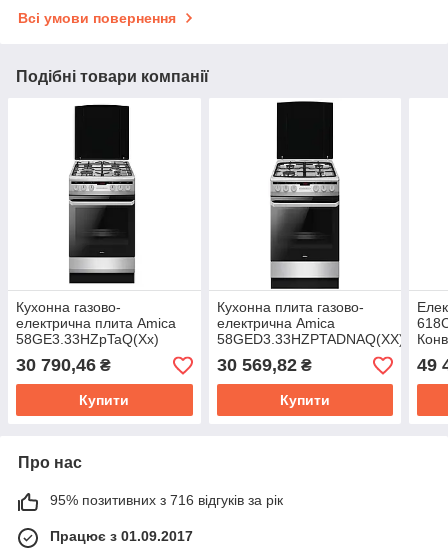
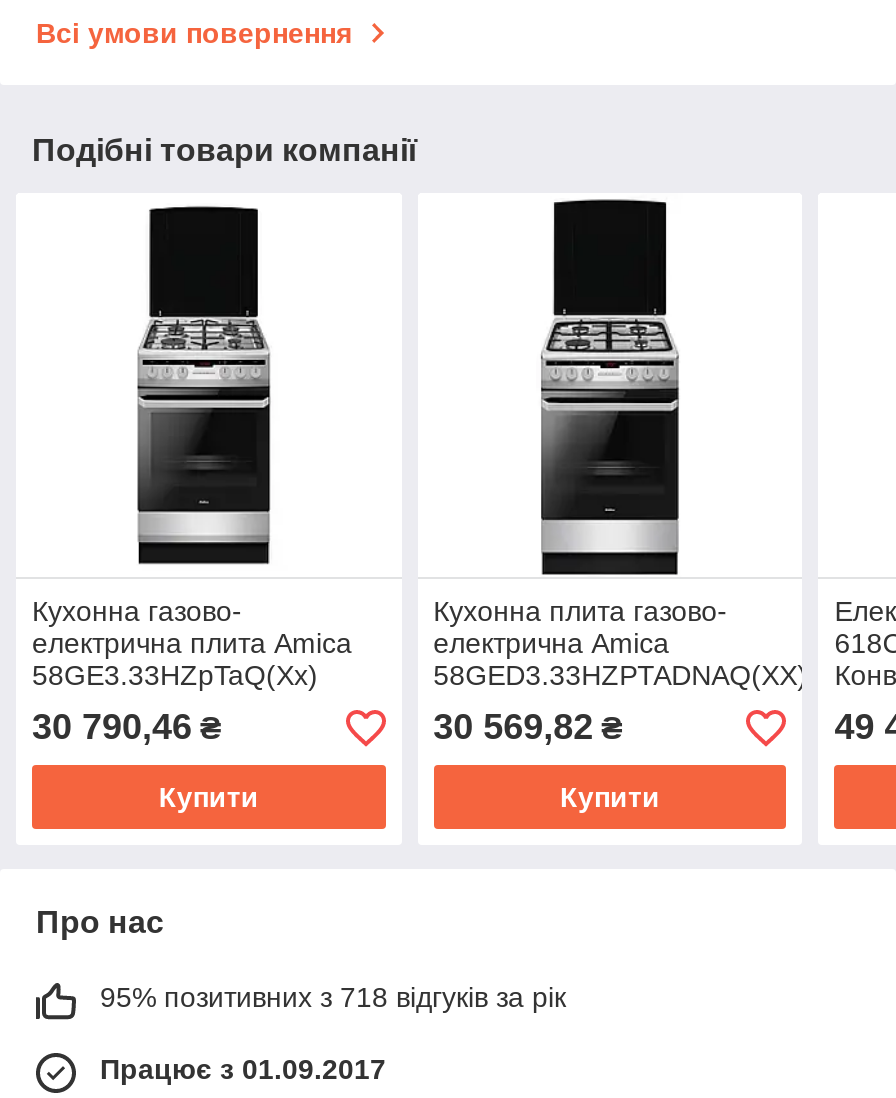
[50,492,283,508] 95% позитивних з 716 відгуків за рік -> [100,981,566,1013] 95% позитивних з 718 відгуків за рік

